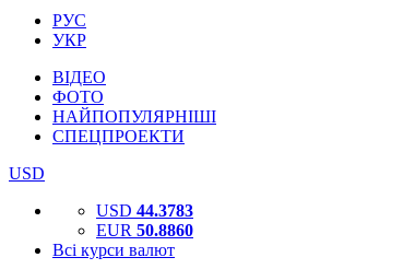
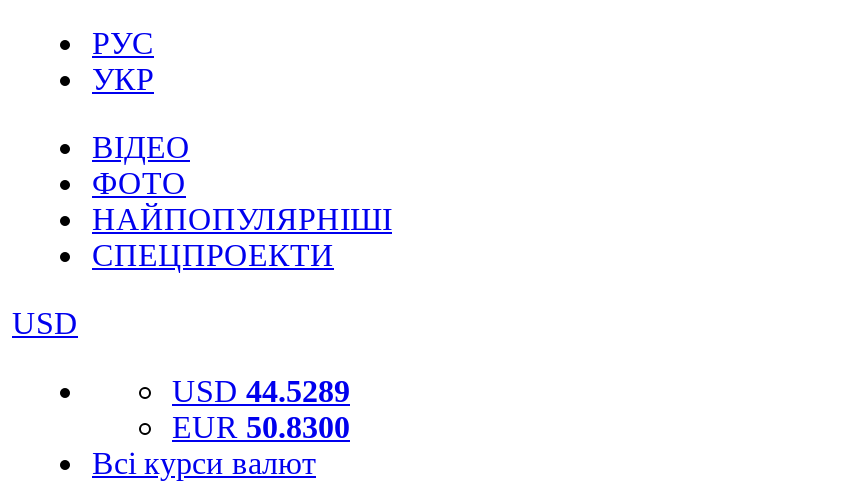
[96,201,193,220] USD 44.3783 -> [172,374,350,408] USD 44.5289
[96,221,193,239] EUR 50.8860 -> [172,410,350,444] EUR 50.8300

